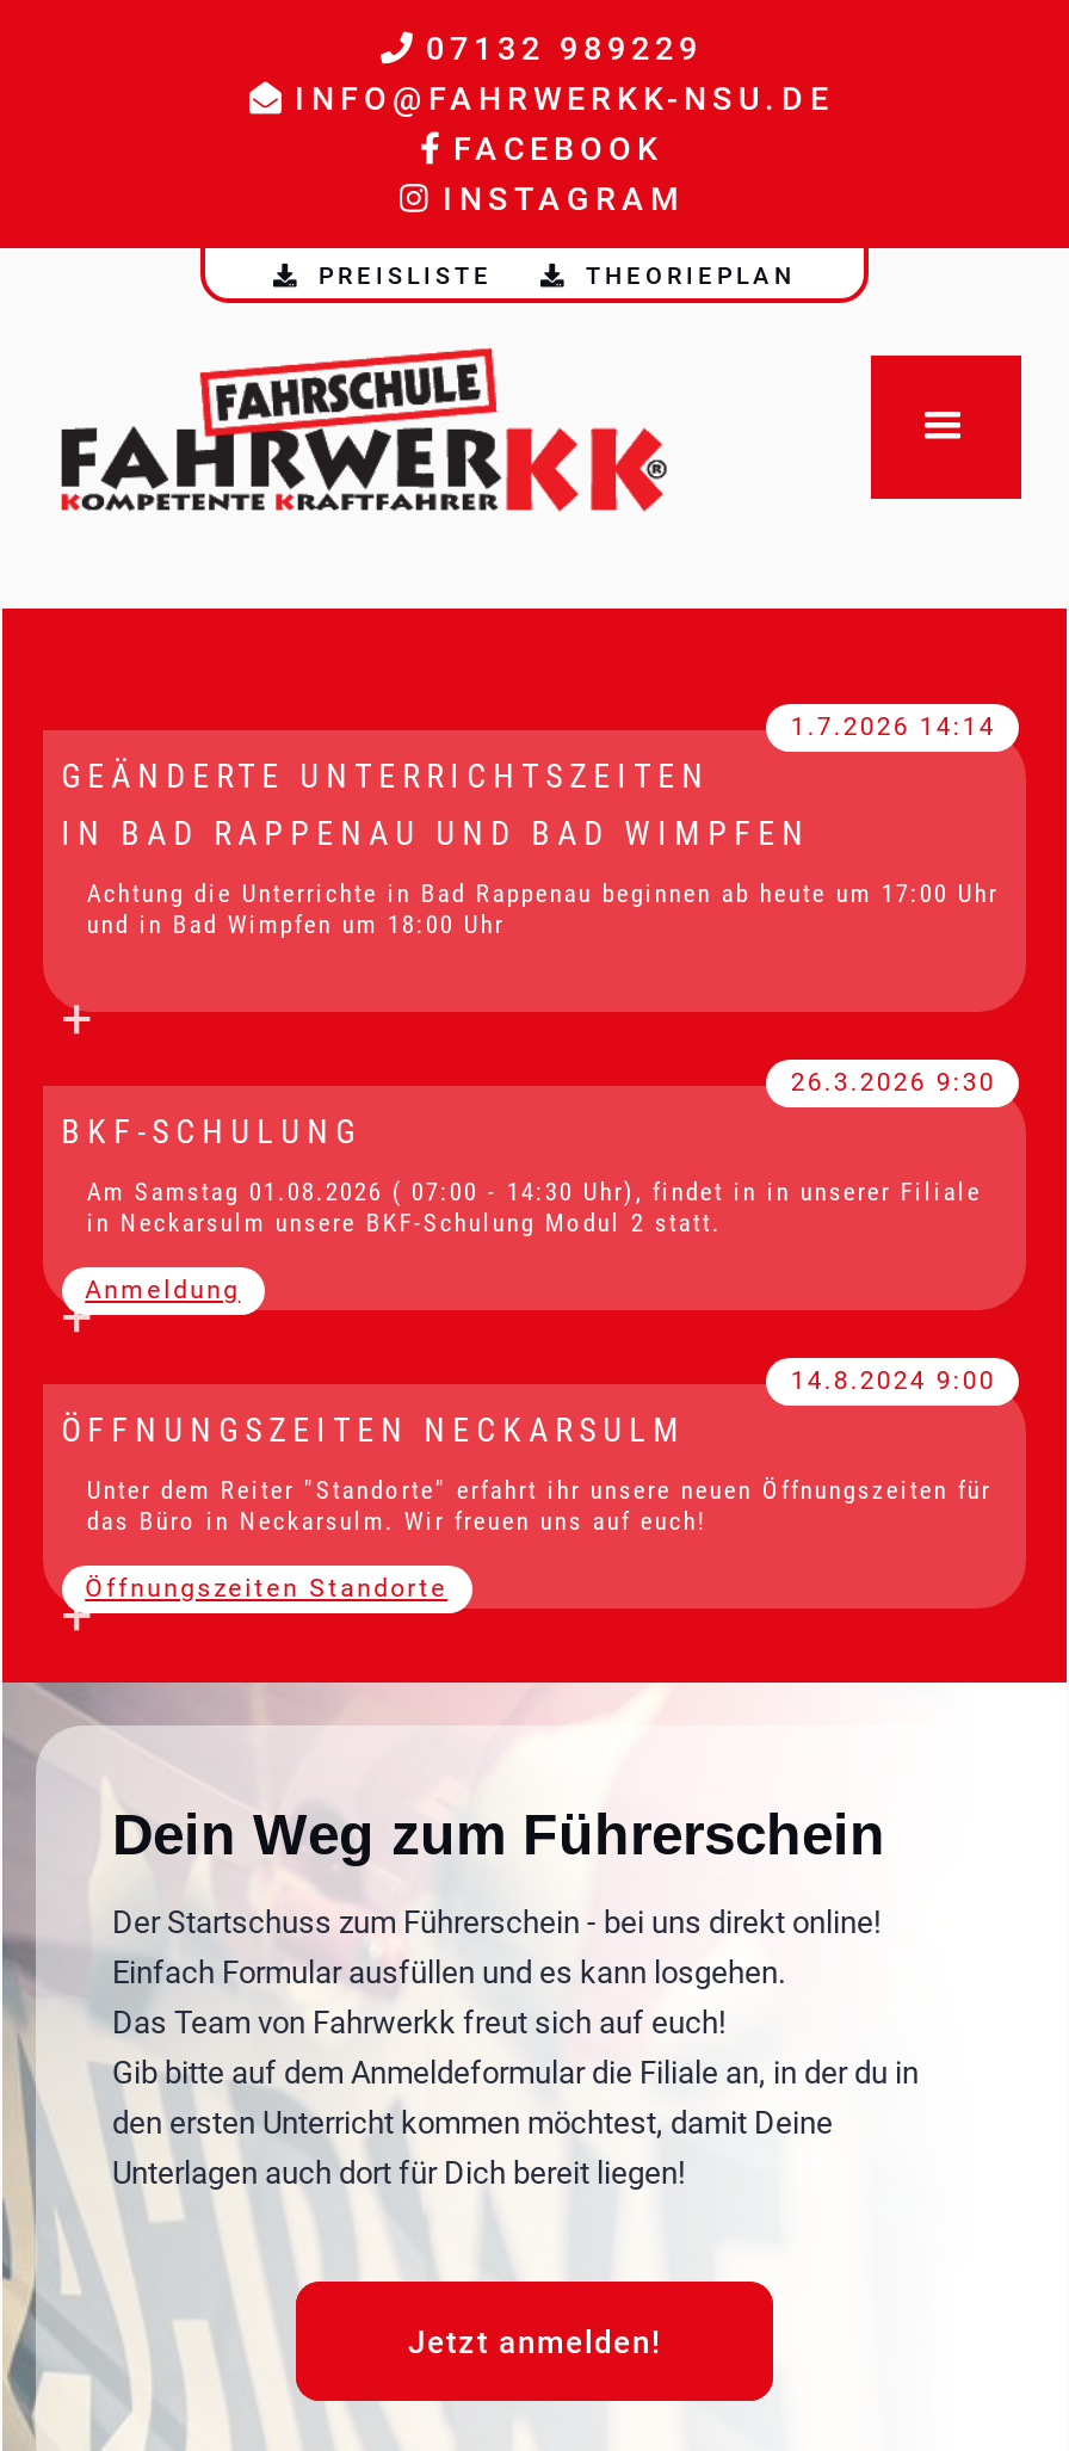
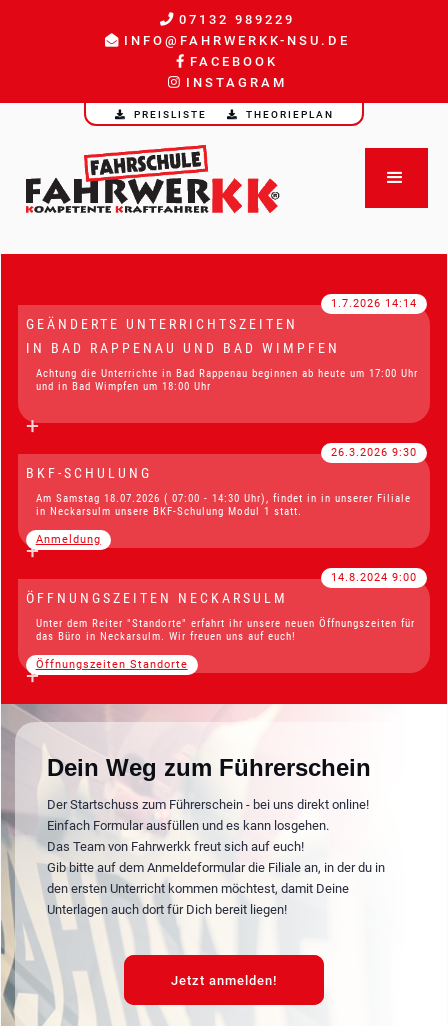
[87,1176,981,1207] Am Samstag 01.08.2026 ( 07:00 - 14:30 Uhr), findet in in unserer Filiale -> [36,492,411,505] Am Samstag 18.07.2026 ( 07:00 - 14:30 Uhr), findet in in unserer Filiale
[87,1207,721,1238] in Neckarsulm unsere BKF-Schulung Modul 2 statt. -> [36,505,302,518] in Neckarsulm unsere BKF-Schulung Modul 1 statt.

